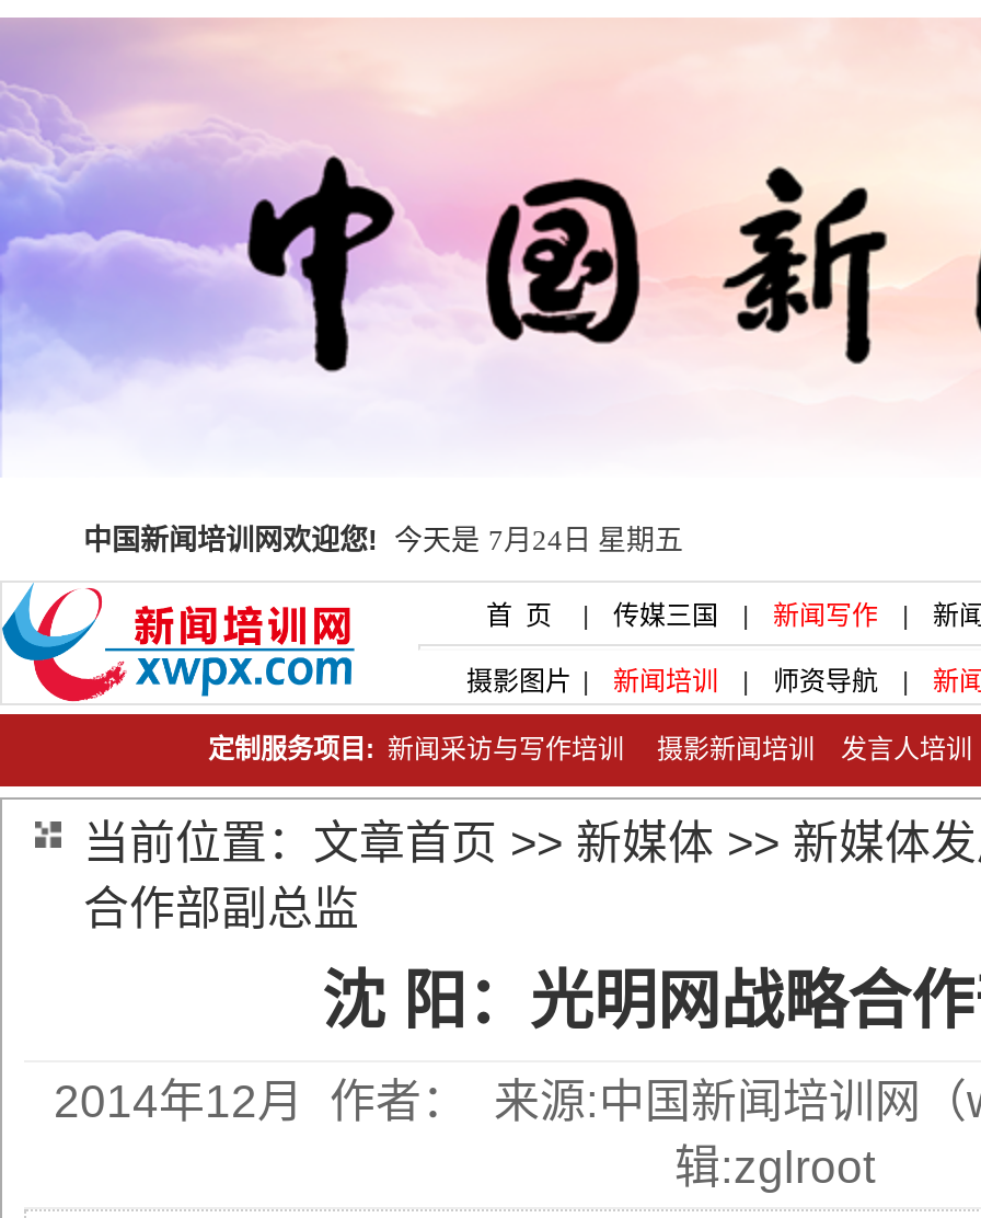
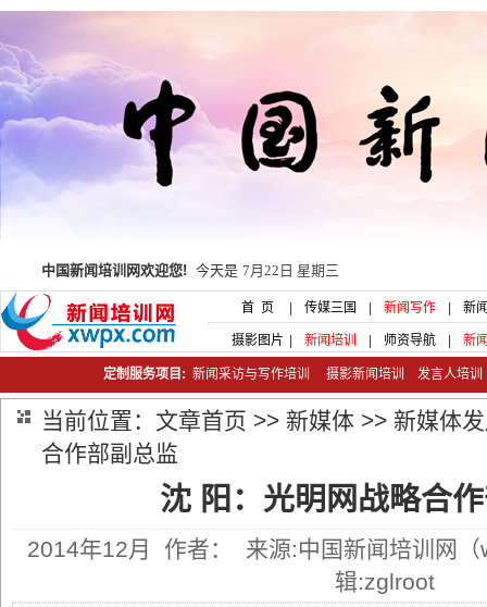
[83,524,683,556] 中国新闻培训网欢迎您!今天是7月24日 星期五 -> [41,262,339,278] 中国新闻培训网欢迎您!今天是7月22日 星期三

